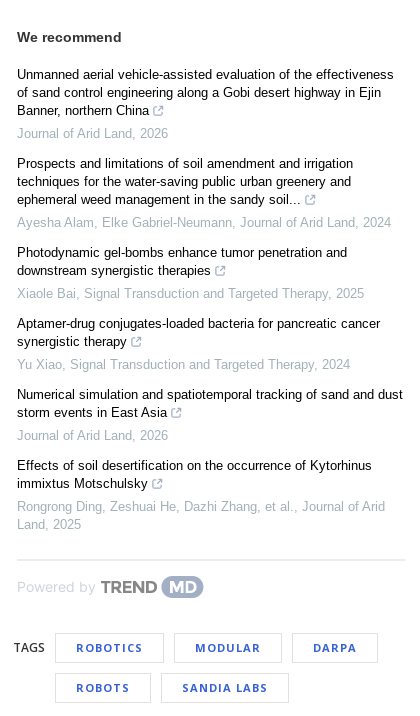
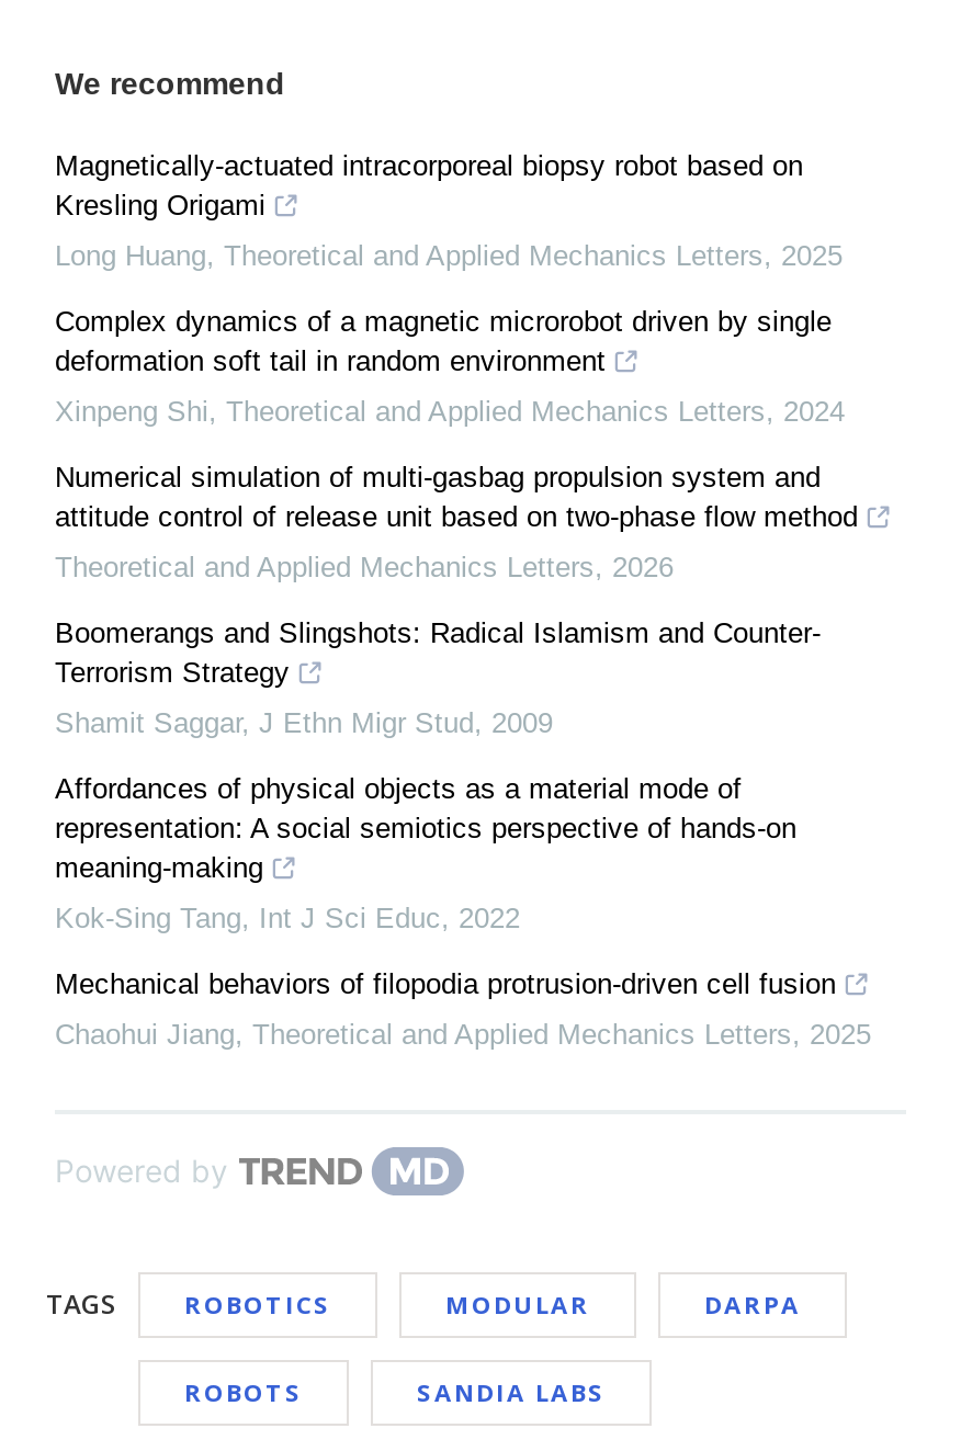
[17,67,394,118] Unmanned aerial vehicle-assisted evaluation of the effectiveness | of sand control engineering along a Gobi desert highway in Ejin | Banner, northern China -> [55,149,803,221] Magnetically-actuated intracorporeal biopsy robot based on | Kresling Origami
[17,126,168,141] Journal of Arid Land, 2026 -> [55,239,843,272] Long Huang, Theoretical and Applied Mechanics Letters, 2025
[17,156,353,207] Prospects and limitations of soil amendment and irrigation | techniques for the water-saving public urban greenery and | ephemeral weed management in the sandy soil... -> [55,305,832,377] Complex dynamics of a magnetic microrobot driven by single | deformation soft tail in random environment
[17,215,391,230] Ayesha Alam, Elke Gabriel‐Neumann, Journal of Arid Land, 2024 -> [55,395,845,428] Xinpeng Shi, Theoretical and Applied Mechanics Letters, 2024
[17,245,347,278] Photodynamic gel-bombs enhance tumor penetration and | downstream synergistic therapies -> [55,460,858,533] Numerical simulation of multi-gasbag propulsion system and | attitude control of release unit based on two-phase flow method
[17,286,364,301] Xiaole Bai, Signal Transduction and Targeted Therapy, 2025 -> [55,550,674,583] Theoretical and Applied Mechanics Letters, 2026
[17,316,380,349] Aptamer-drug conjugates-loaded bacteria for pancreatic cancer | synergistic therapy -> [55,616,821,689] Boomerangs and Slingshots: Radical Islamism and Counter- | Terrorism Strategy
[17,357,350,372] Yu Xiao, Signal Transduction and Targeted Therapy, 2024 -> [55,706,553,739] Shamit Saggar, J Ethn Migr Stud, 2009
[17,387,403,420] Numerical simulation and spatiotemporal tracking of sand and dust | storm events in East Asia -> [55,772,796,884] Affordances of physical objects as a material mode of | representation: A social semiotics perspective of hands-on | meaning-making
[17,428,168,443] Journal of Arid Land, 2026 -> [55,901,520,934] Kok-Sing Tang, Int J Sci Educ, 2022
[17,458,372,491] Effects of soil desertification on the occurrence of Kytorhinus | immixtus Motschulsky -> [55,967,836,1000] Mechanical behaviors of filopodia protrusion-driven cell fusion
[17,499,385,532] Rongrong Ding, Zeshuai He, Dazhi Zhang, et al., Journal of Arid | Land, 2025 -> [55,1018,871,1050] Chaohui Jiang, Theoretical and Applied Mechanics Letters, 2025

